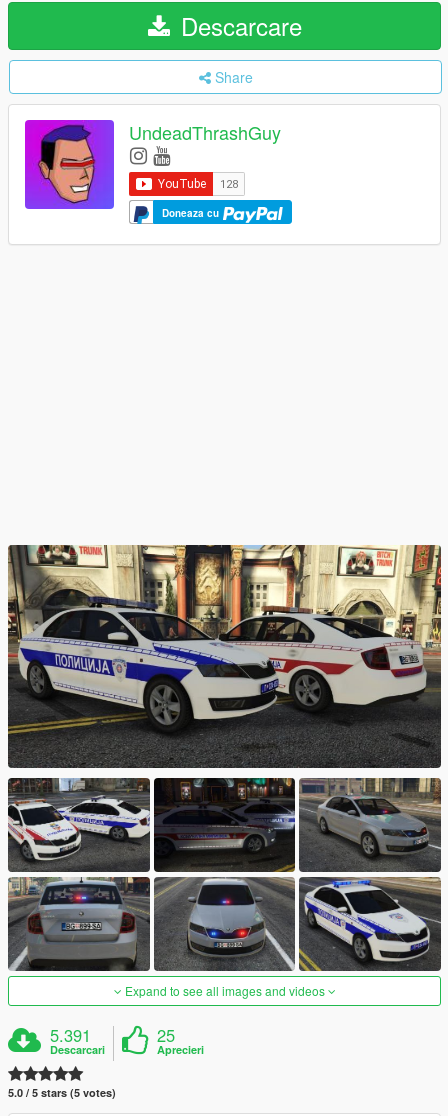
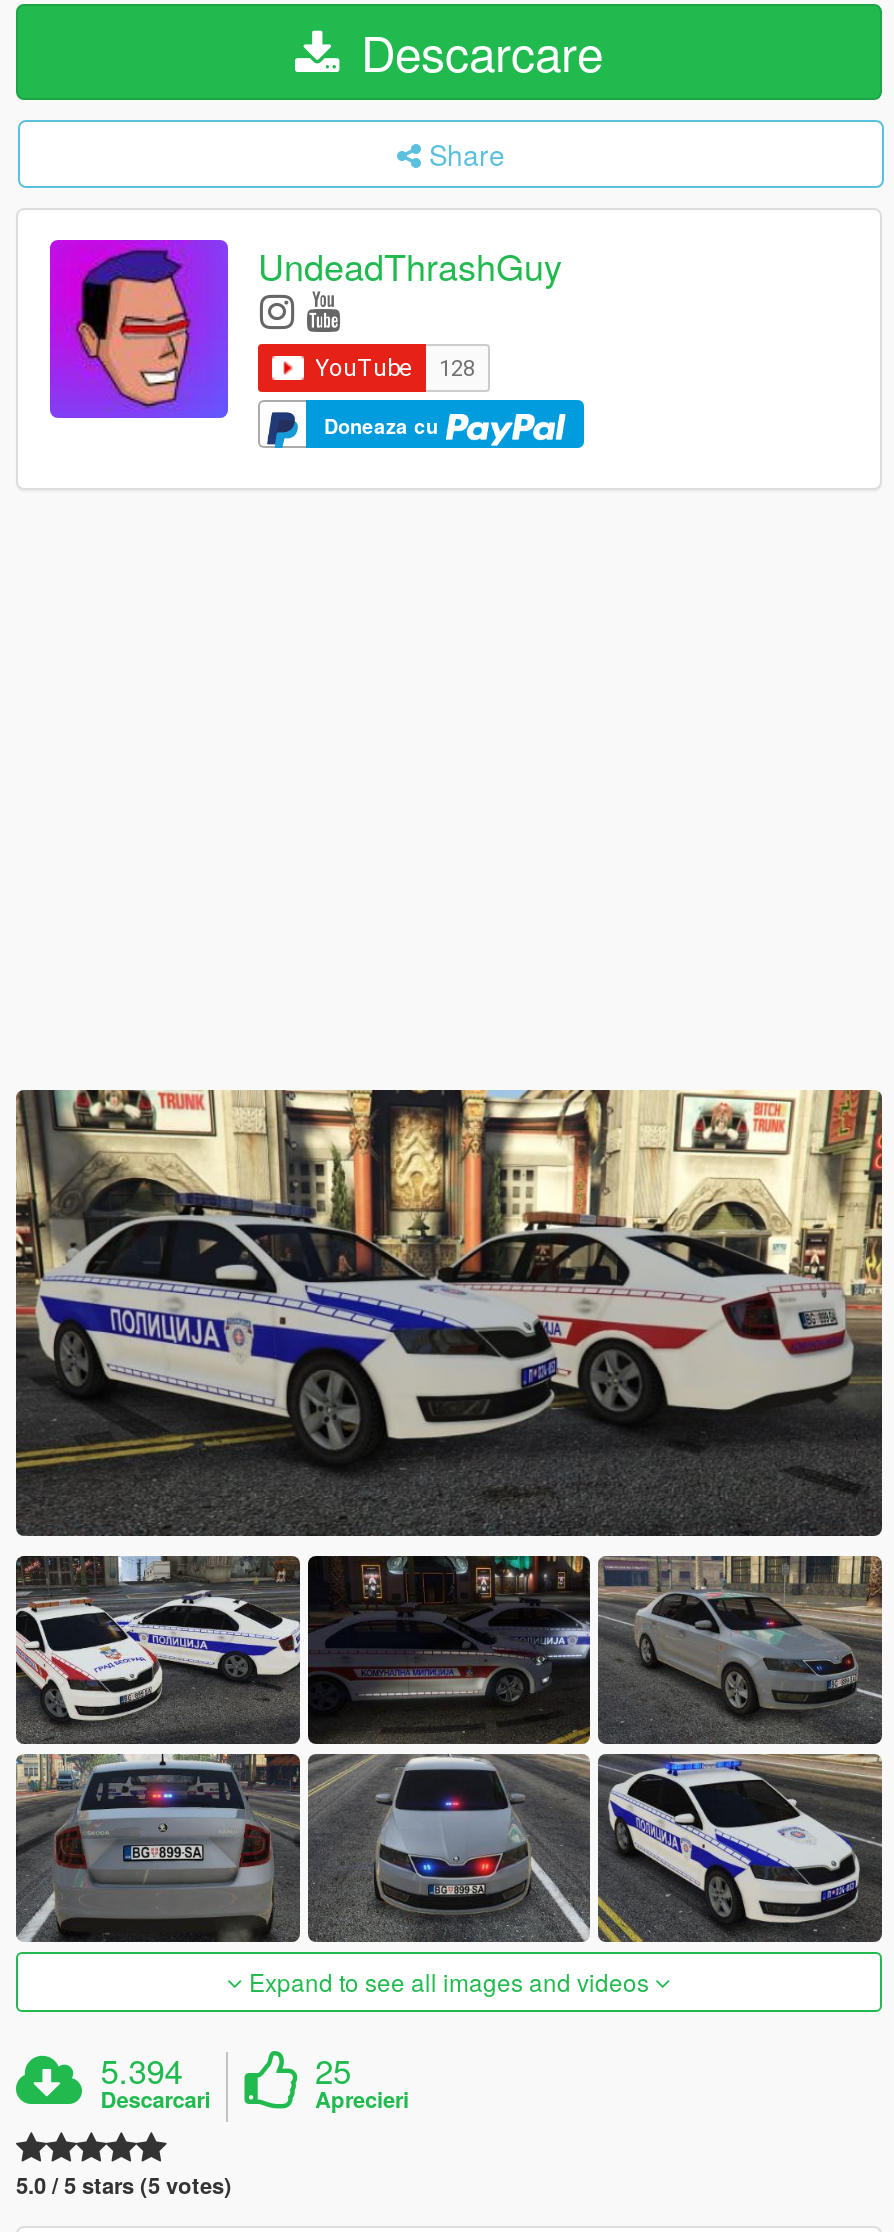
[50,1023,91,1047] 5.391 -> [100,2047,182,2095] 5.394

